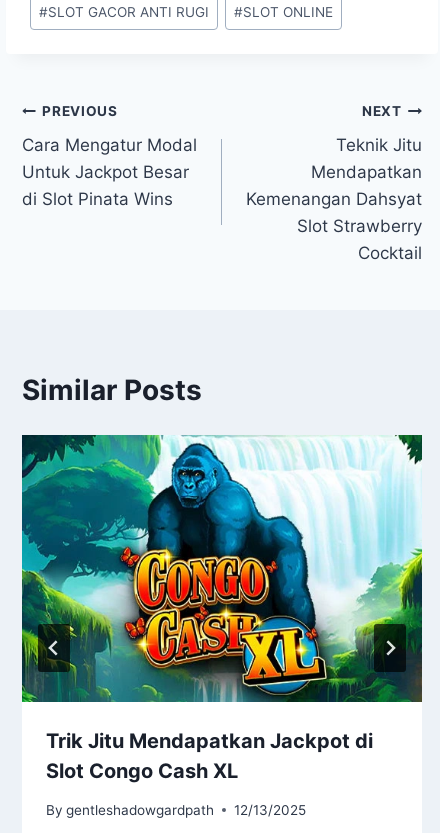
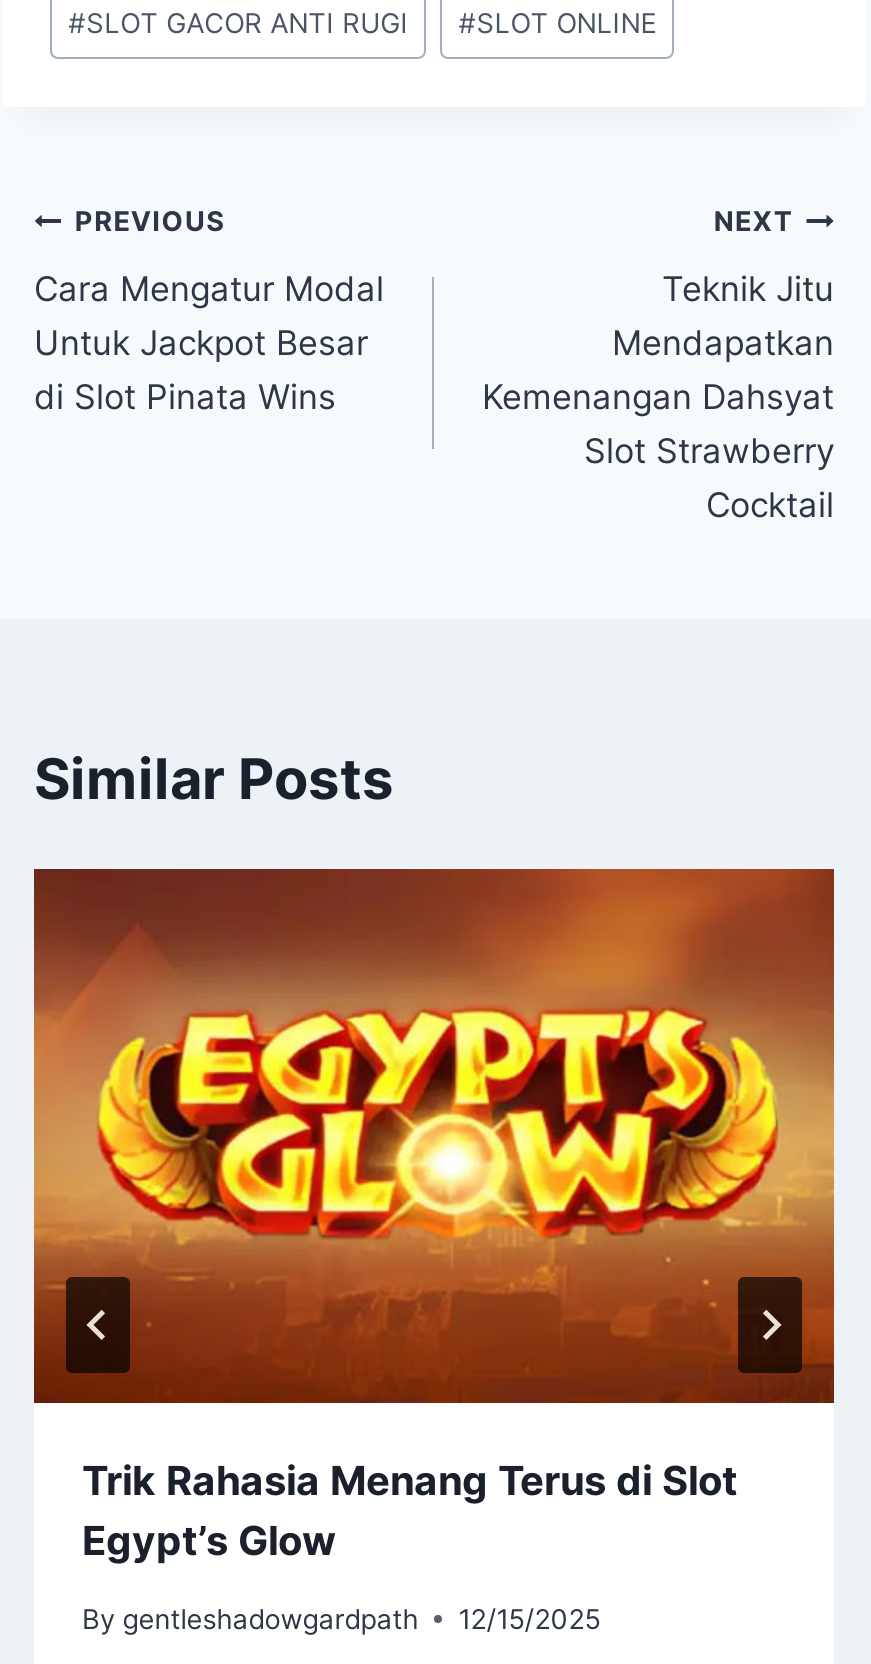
[21,434,423,783] [image] | Trik Jitu Mendapatkan Jackpot di | Slot Congo Cash XL -> [32,867,836,1565] [image] | Trik Rahasia Menang Terus di Slot | Egypt’s Glow
[46,802,306,818] By gentleshadowgardpath 12/13/2025 -> [82,1602,600,1634] By gentleshadowgardpath 12/15/2025

